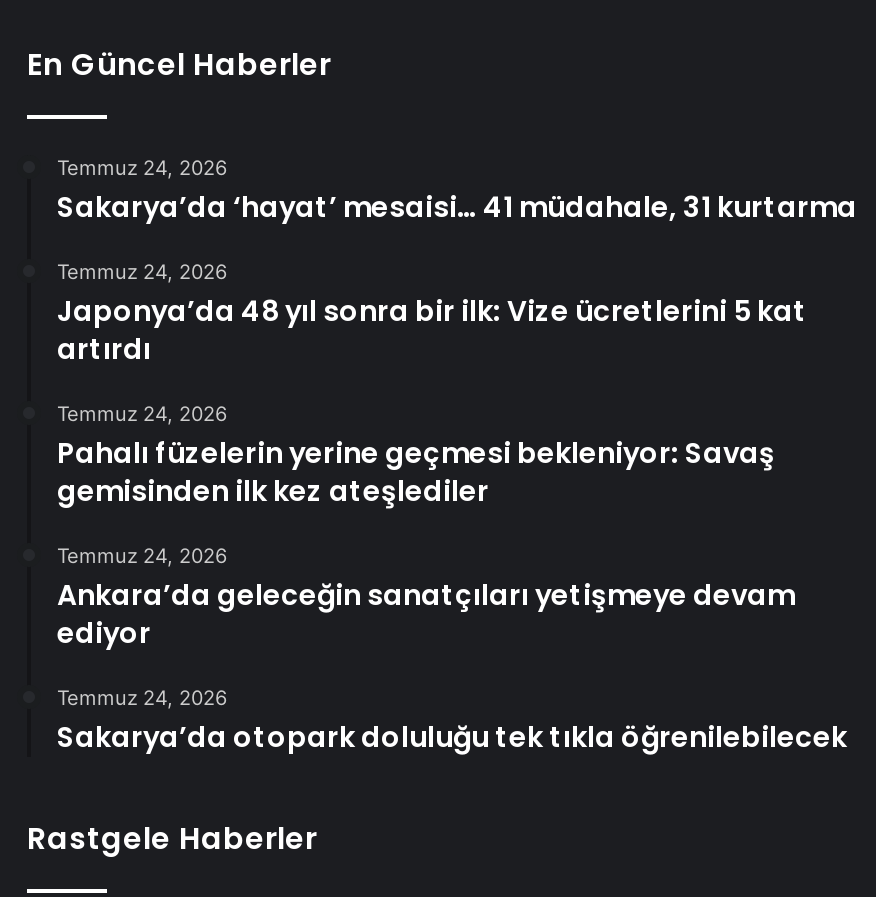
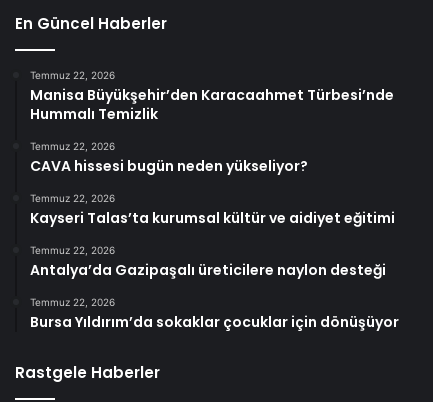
[57,155,857,227] Temmuz 24, 2026 | Sakarya’da ‘hayat’ mesaisi… 41 müdahale, 31 kurtarma -> [30,69,394,124] Temmuz 22, 2026 | Manisa Büyükşehir’den Karacaahmet Türbesi’nde | Hummalı Temizlik
[57,259,807,369] Temmuz 24, 2026 | Japonya’da 48 yıl sonra bir ilk: Vize ücretlerini 5 kat | artırdı -> [30,140,308,176] Temmuz 22, 2026 | CAVA hissesi bugün neden yükseliyor?
[57,401,775,511] Temmuz 24, 2026 | Pahalı füzelerin yerine geçmesi bekleniyor: Savaş | gemisinden ilk kez ateşlediler -> [30,192,395,228] Temmuz 22, 2026 | Kayseri Talas’ta kurumsal kültür ve aidiyet eğitimi
[57,543,795,653] Temmuz 24, 2026 | Ankara’da geleceğin sanatçıları yetişmeye devam | ediyor -> [30,244,386,280] Temmuz 22, 2026 | Antalya’da Gazipaşalı üreticilere naylon desteği
[57,685,847,757] Temmuz 24, 2026 | Sakarya’da otopark doluluğu tek tıkla öğrenilebilecek -> [30,296,399,332] Temmuz 22, 2026 | Bursa Yıldırım’da sokaklar çocuklar için dönüşüyor

